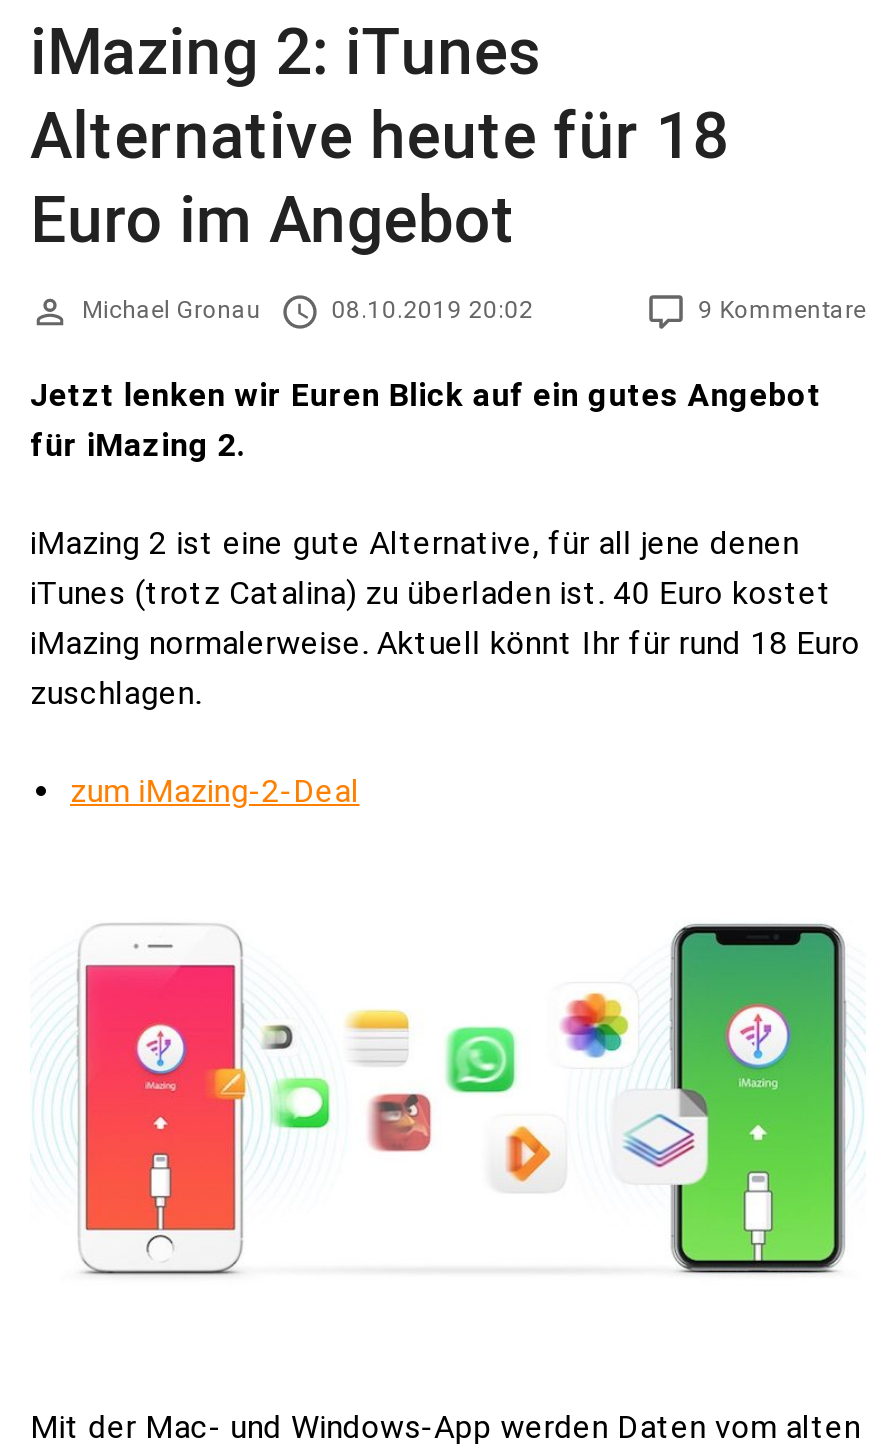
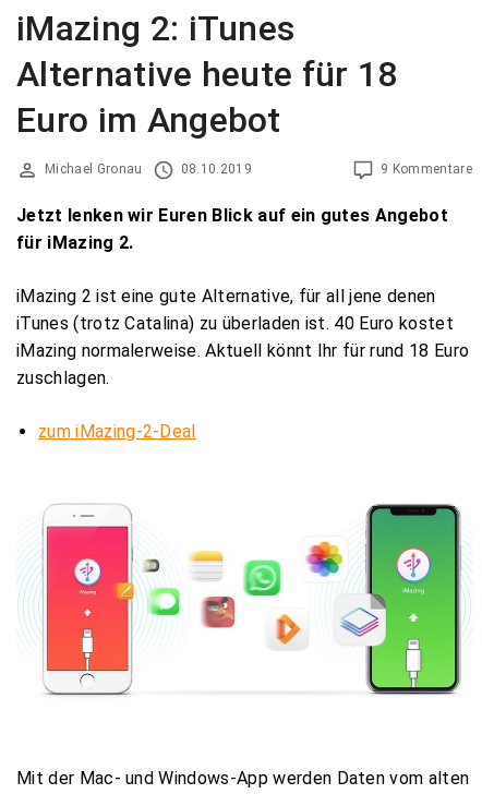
[332,296,534,324] 08.10.2019 20:02 -> [181,161,252,177] 08.10.2019

